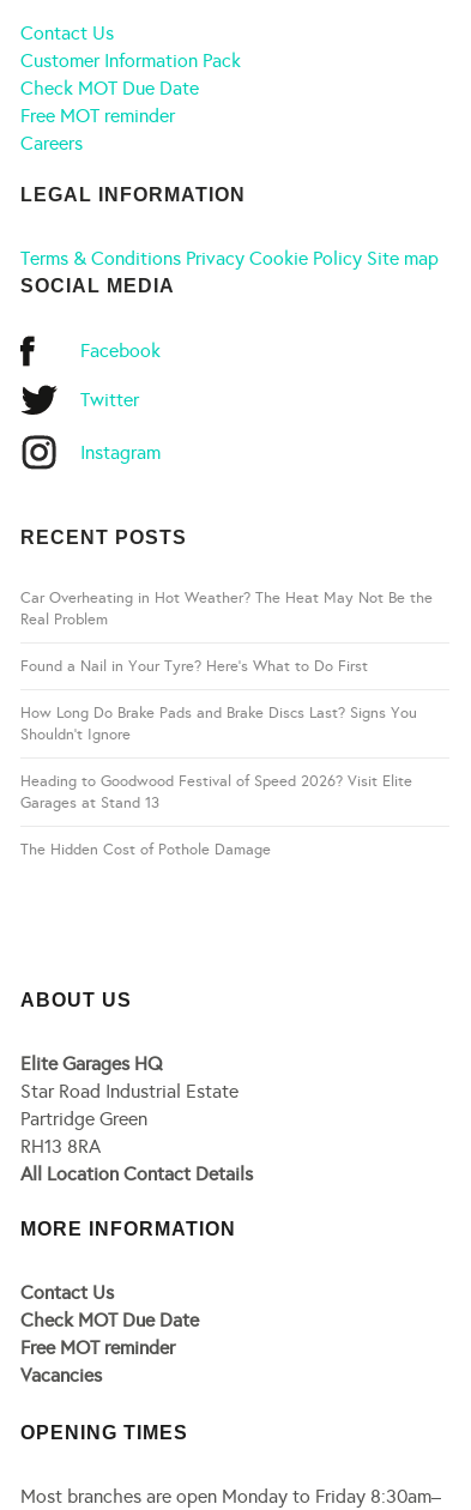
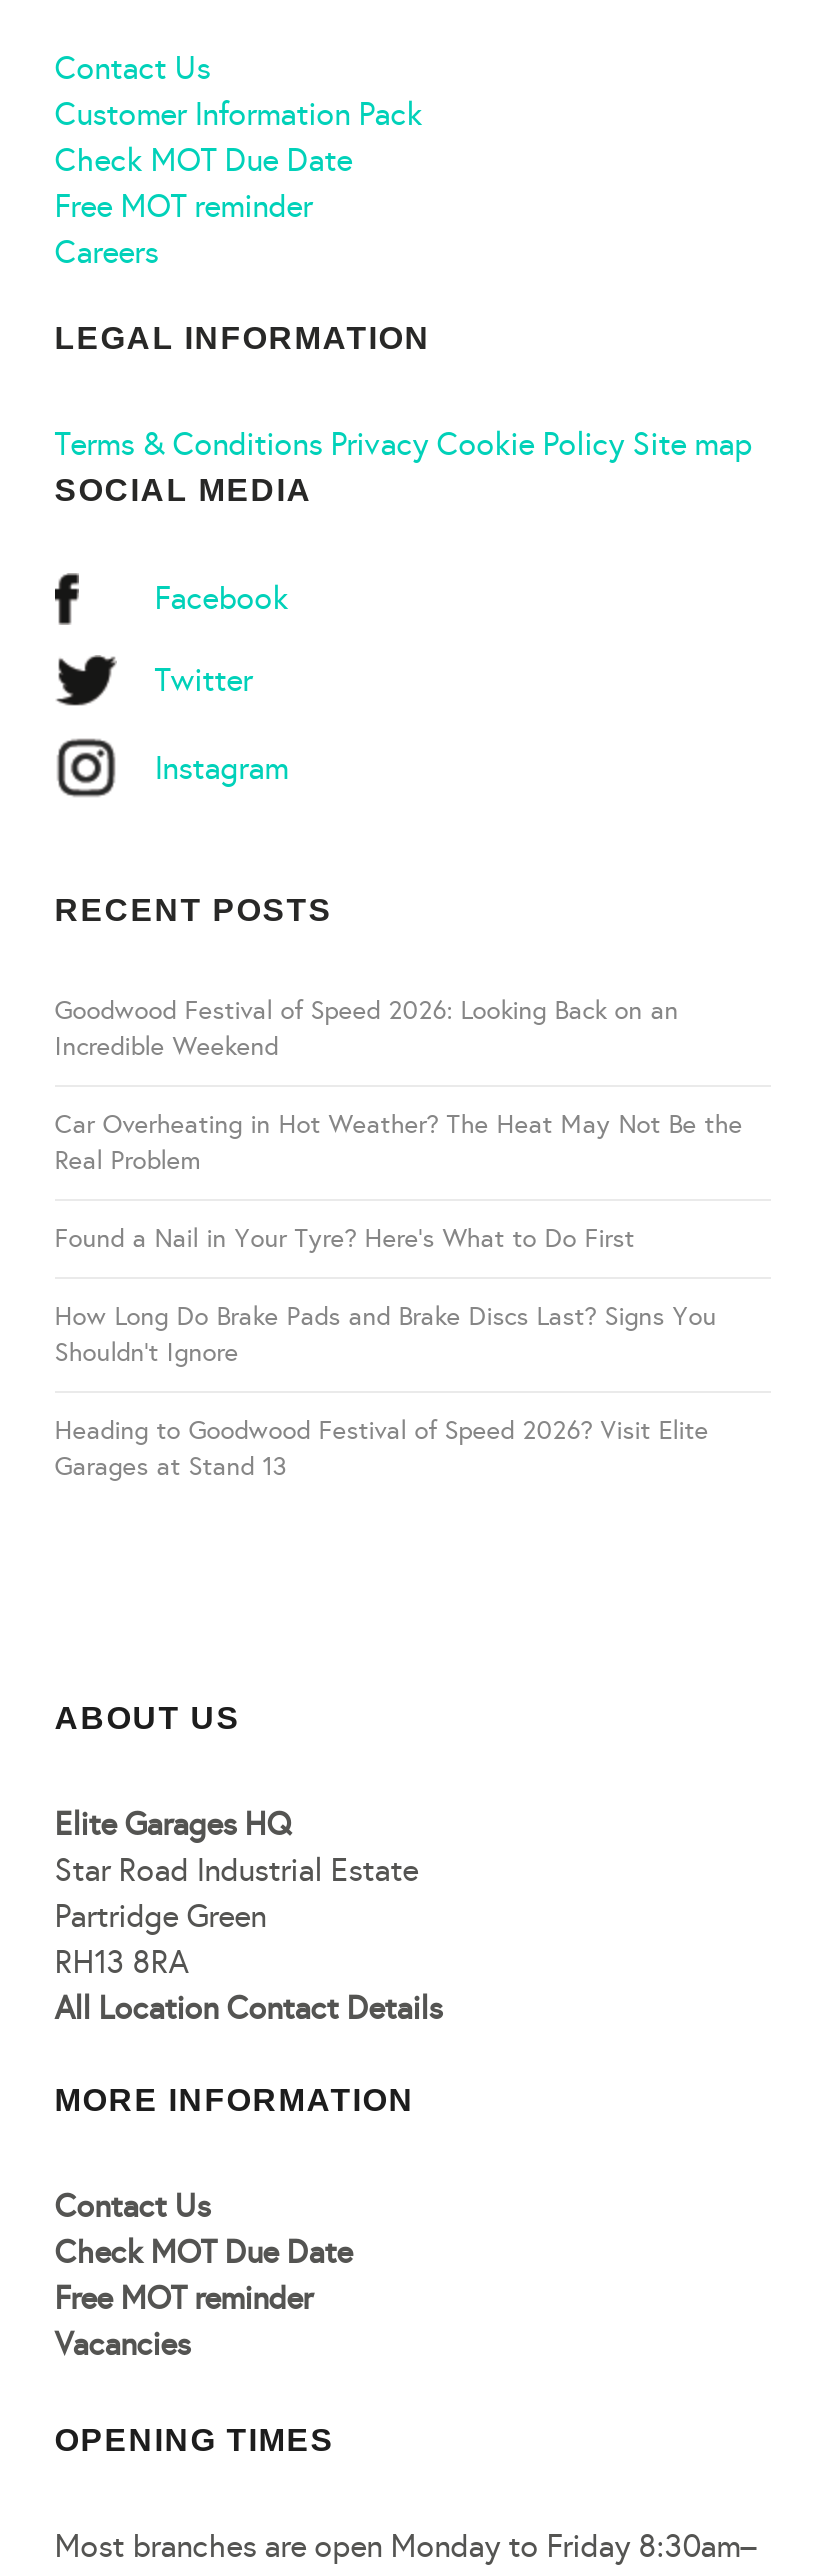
none -> [55,995,679,1063] Goodwood Festival of Speed 2026: Looking Back on an | Incredible Weekend
moved [20,588,432,813] -> [55,1109,743,1483]: Car Overheating in Hot Weather? The Heat May Not Be the | Real Problem | Found a Nail in Your Tyre? Here’s What to Do First | How Long Do Brake Pads and Brake Discs Last? Signs You | Shouldn’t Ignore | Heading to Goodwood Festival of Speed 2026? Visit Elite | Garages at Stand 13
[20,840,271,859] The Hidden Cost of Pothole Damage -> none

